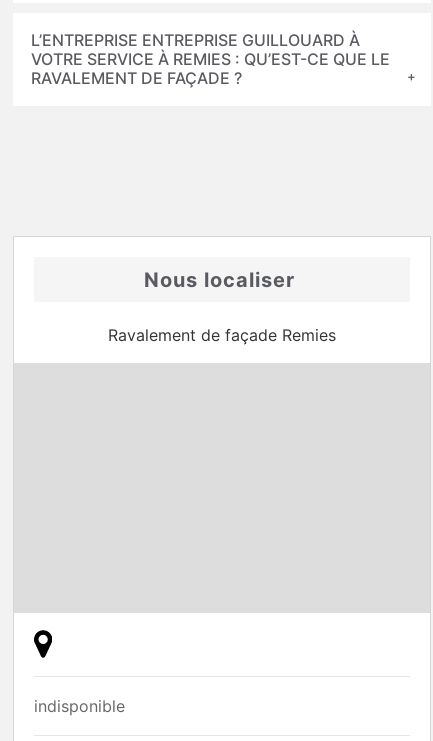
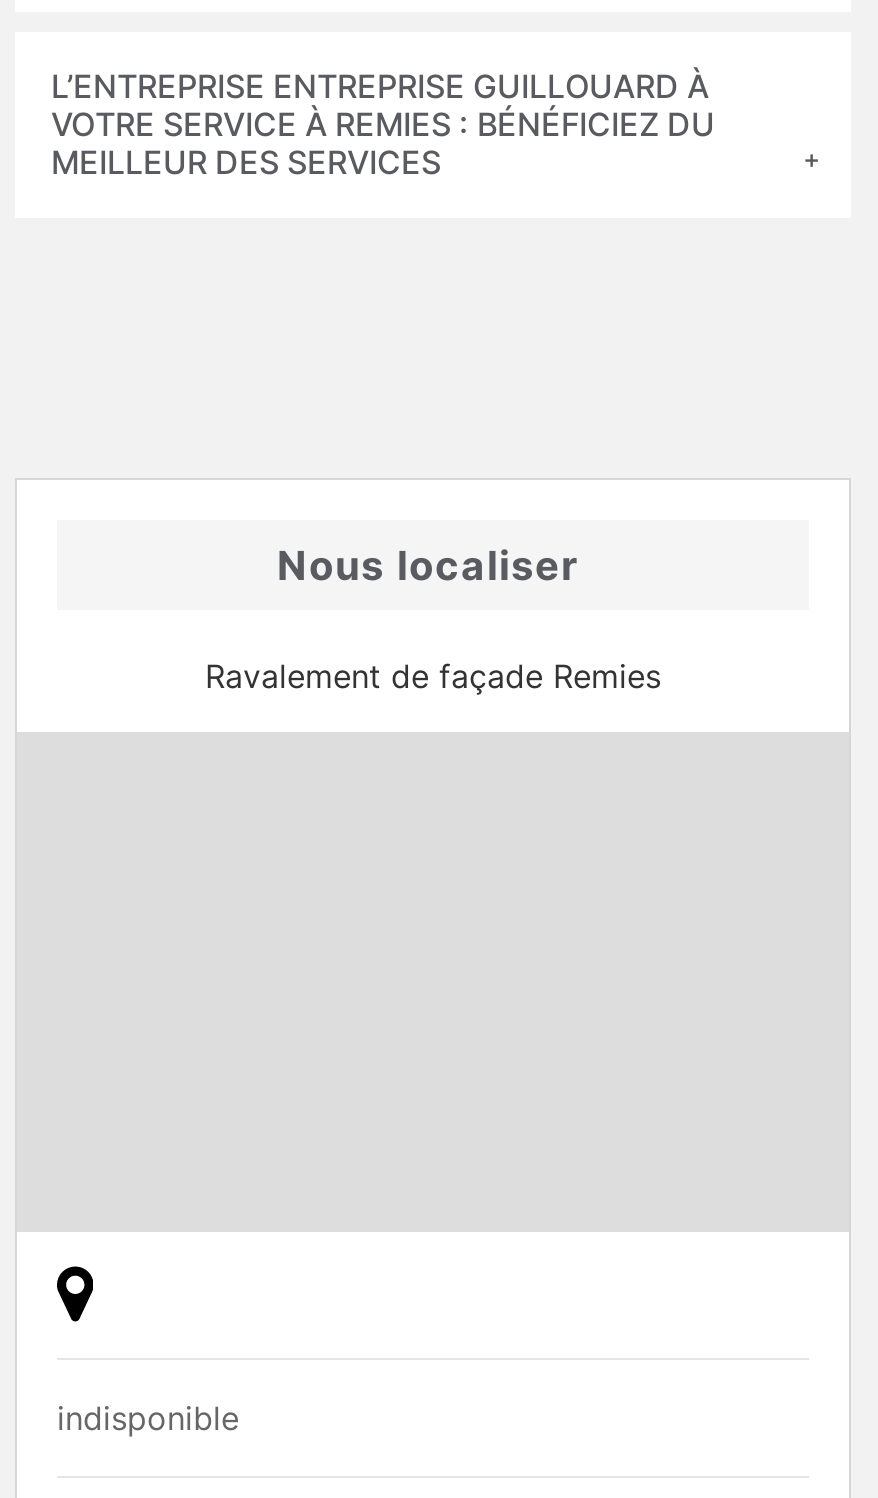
[31,49,390,88] VOTRE SERVICE À REMIES : QU’EST-CE QUE LE | RAVALEMENT DE FAÇADE ? -> [51,104,715,182] VOTRE SERVICE À REMIES : BÉNÉFICIEZ DU | MEILLEUR DES SERVICES

